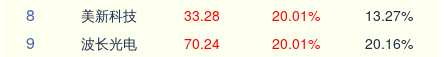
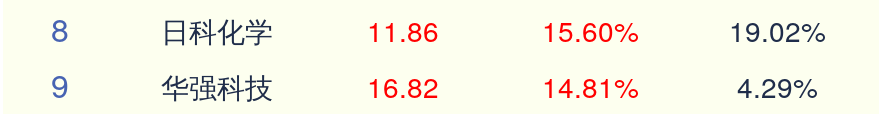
[81,5,413,25] 美新科技 | 33.28 | 20.01% | 13.27% -> [161,10,825,50] 日科化学 | 11.86 | 15.60% | 19.02%
[81,33,413,53] 波长光电 | 70.24 | 20.01% | 20.16% -> [161,66,817,106] 华强科技 | 16.82 | 14.81% | 4.29%

